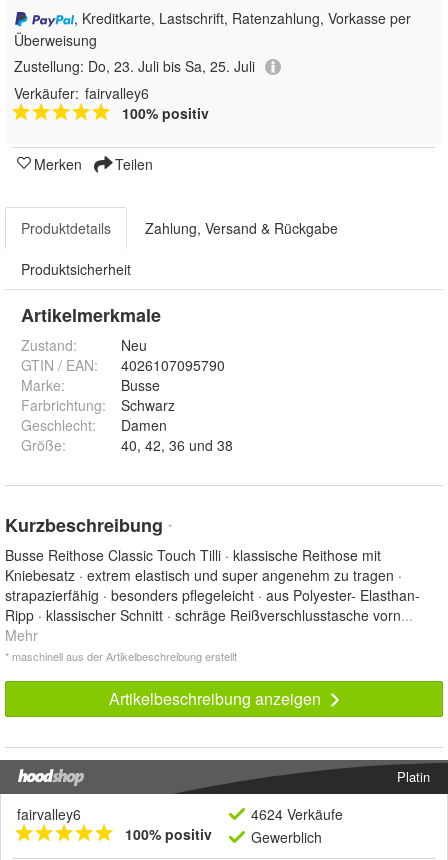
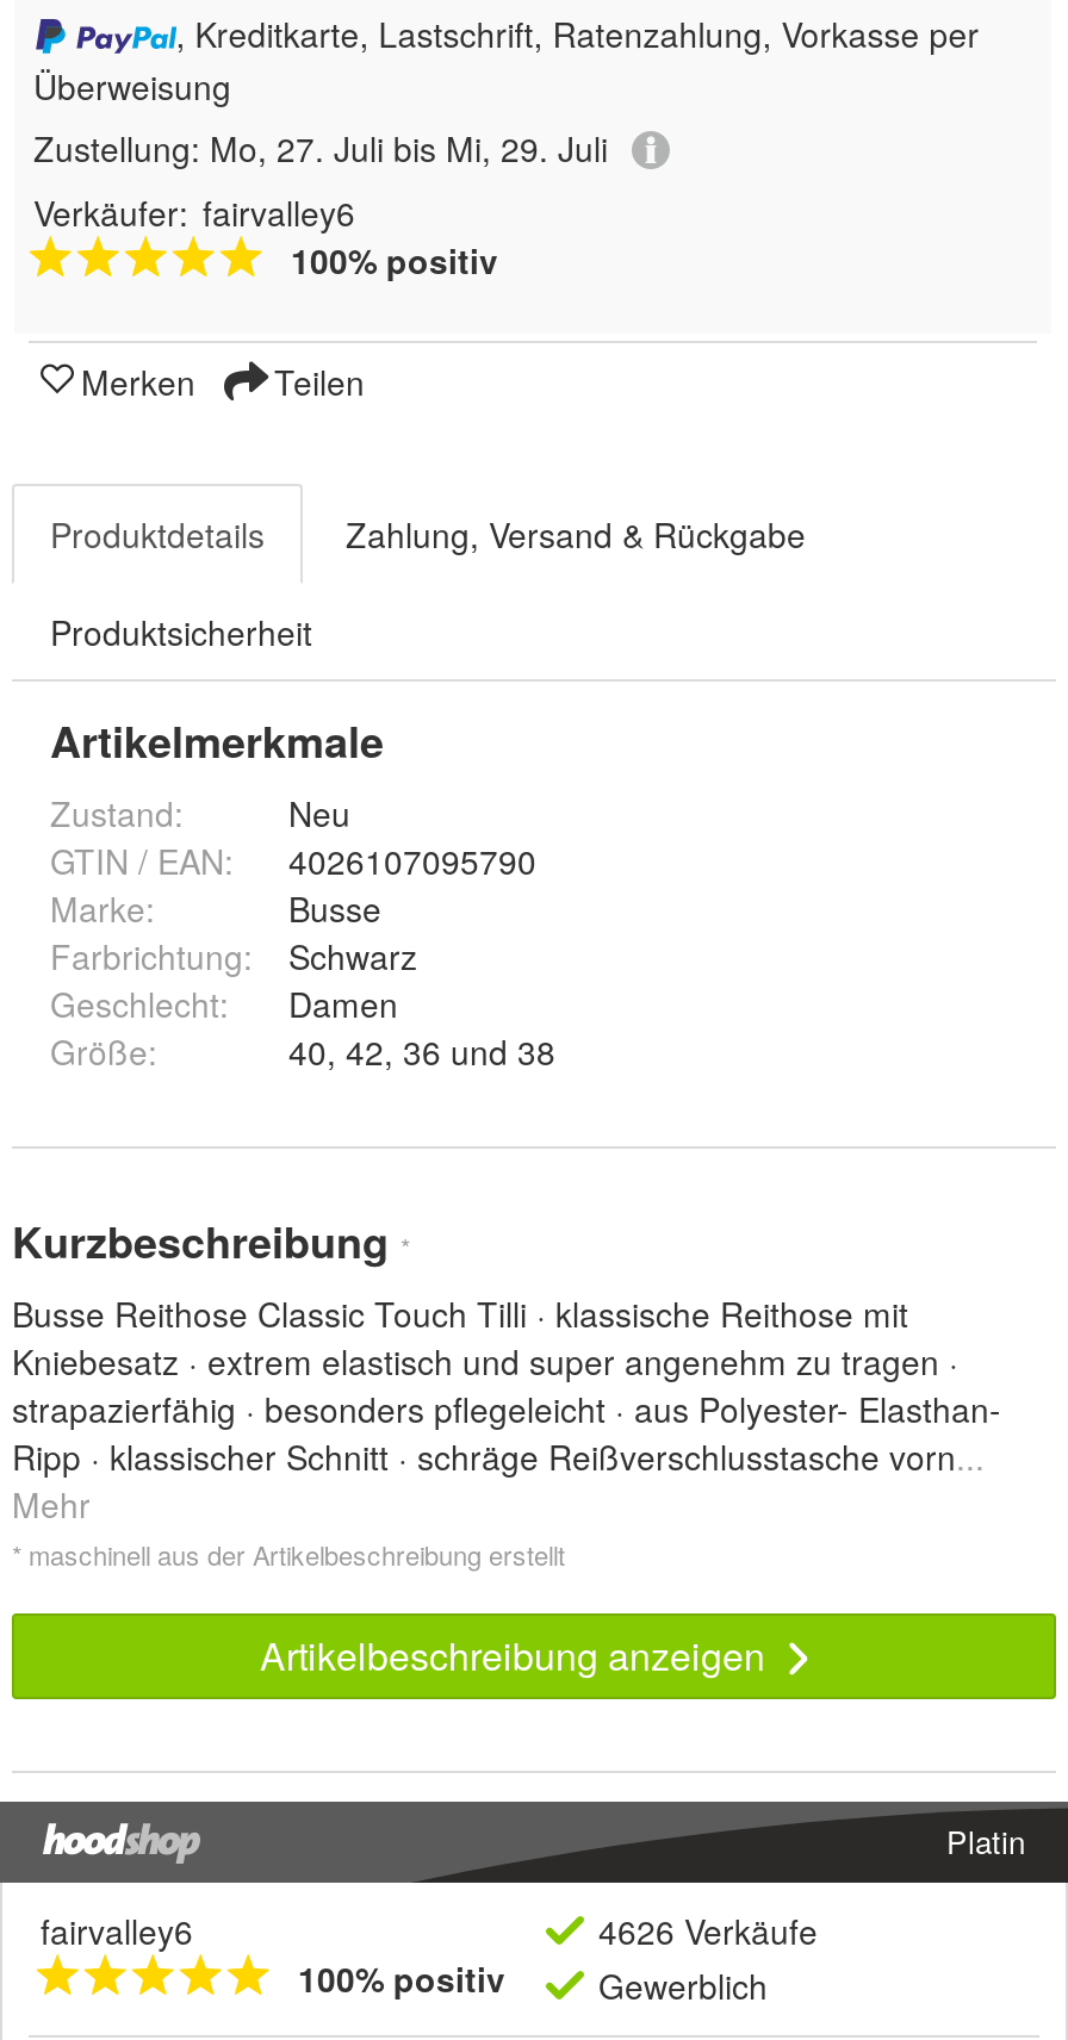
[14,56,255,76] Zustellung: Do, 23. Juli bis Sa, 25. Juli -> [33,123,608,171] Zustellung: Mo, 27. Juli bis Mi, 29. Juli
[251,804,343,824] 4624 Verkäufe -> [598,1907,818,1954] 4626 Verkäufe

